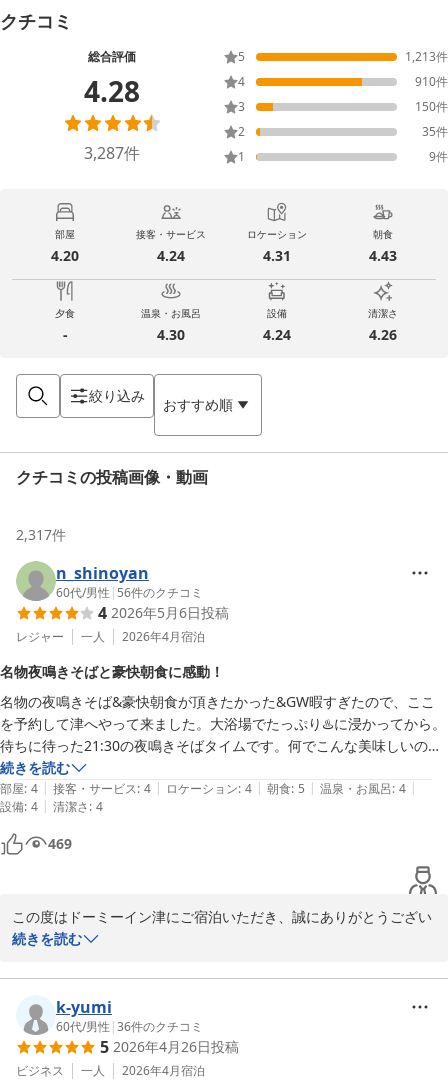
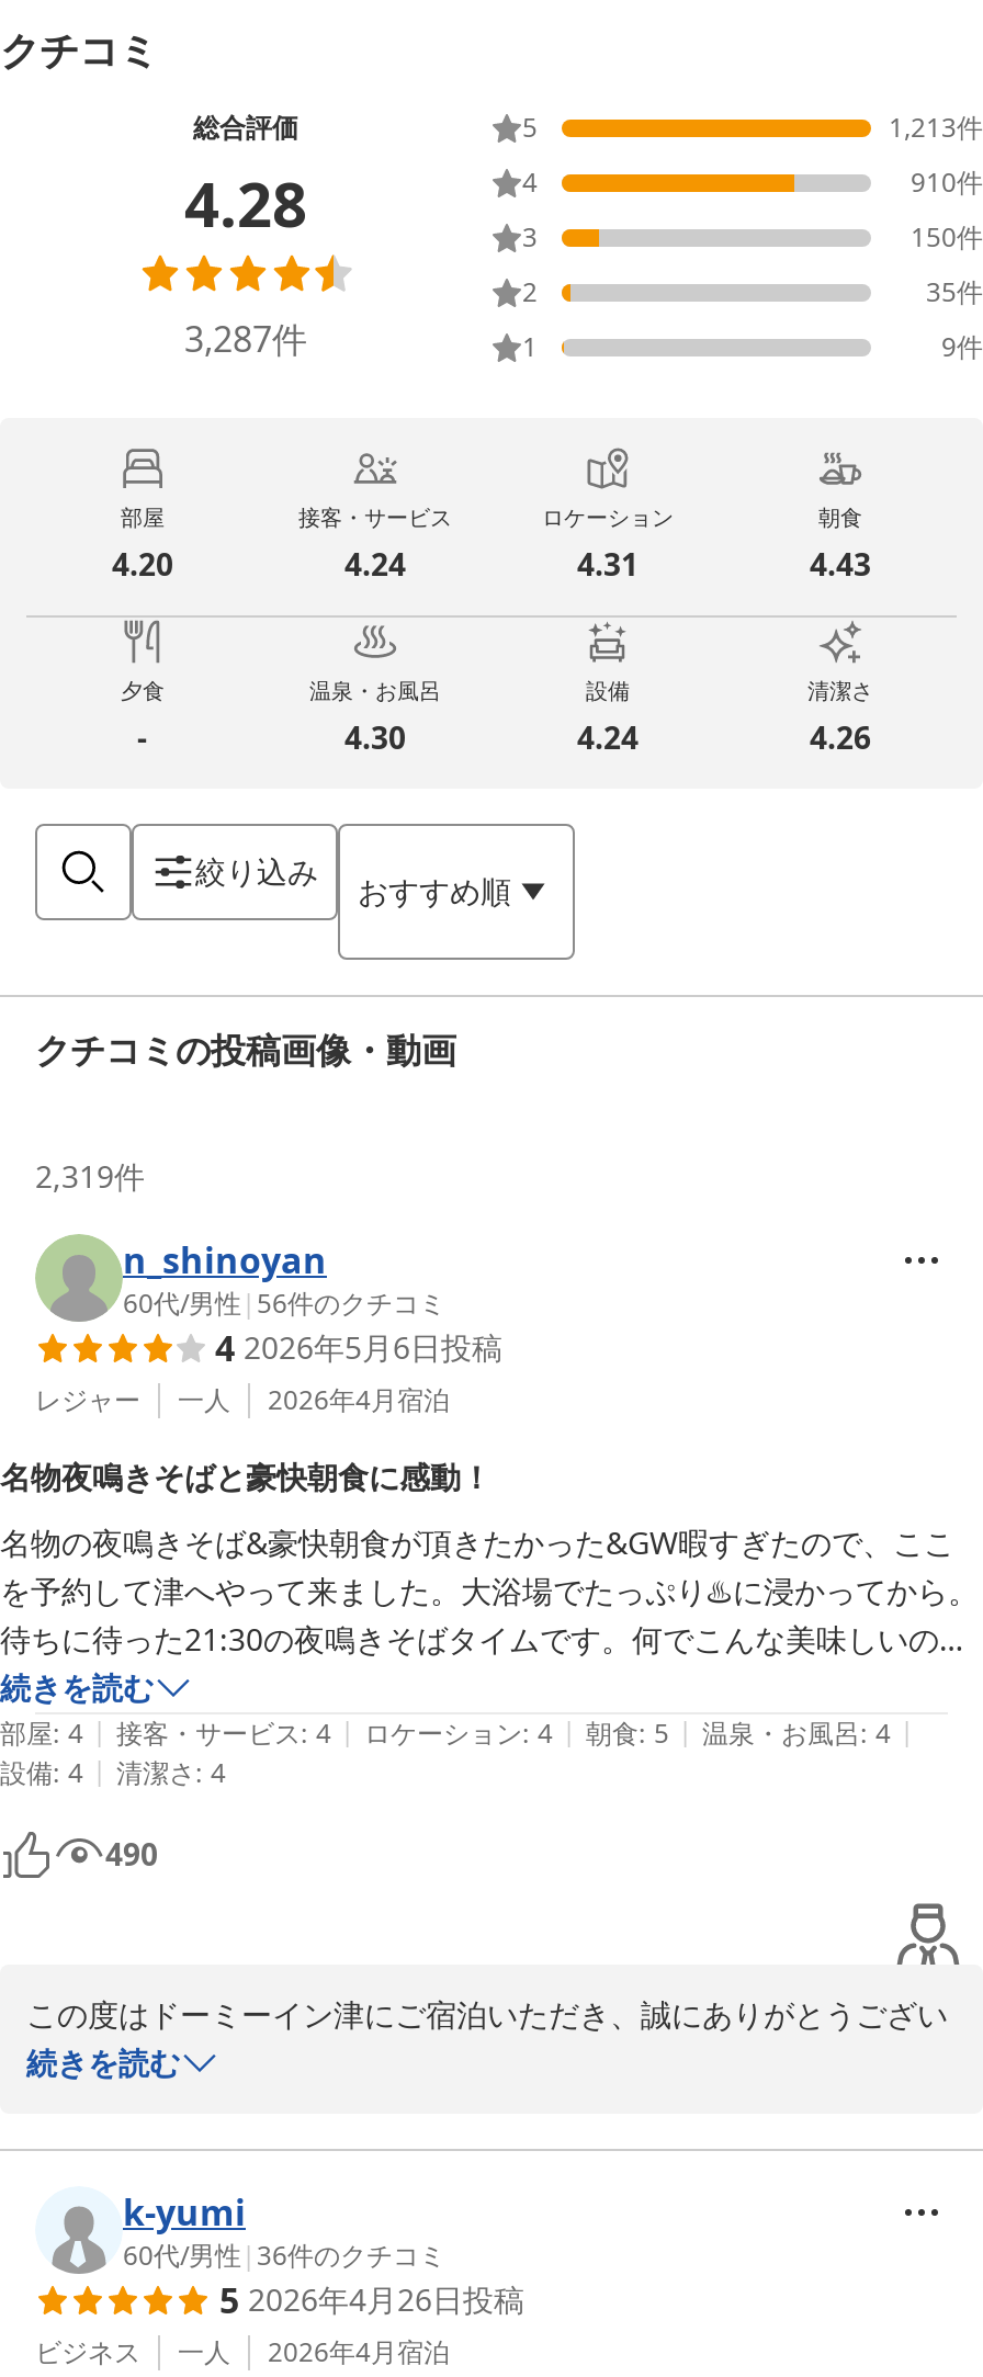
[16,525,66,544] 2,317件 -> [35,1155,145,1197] 2,319件
[48,834,72,853] 469 -> [105,1833,158,1875] 490

